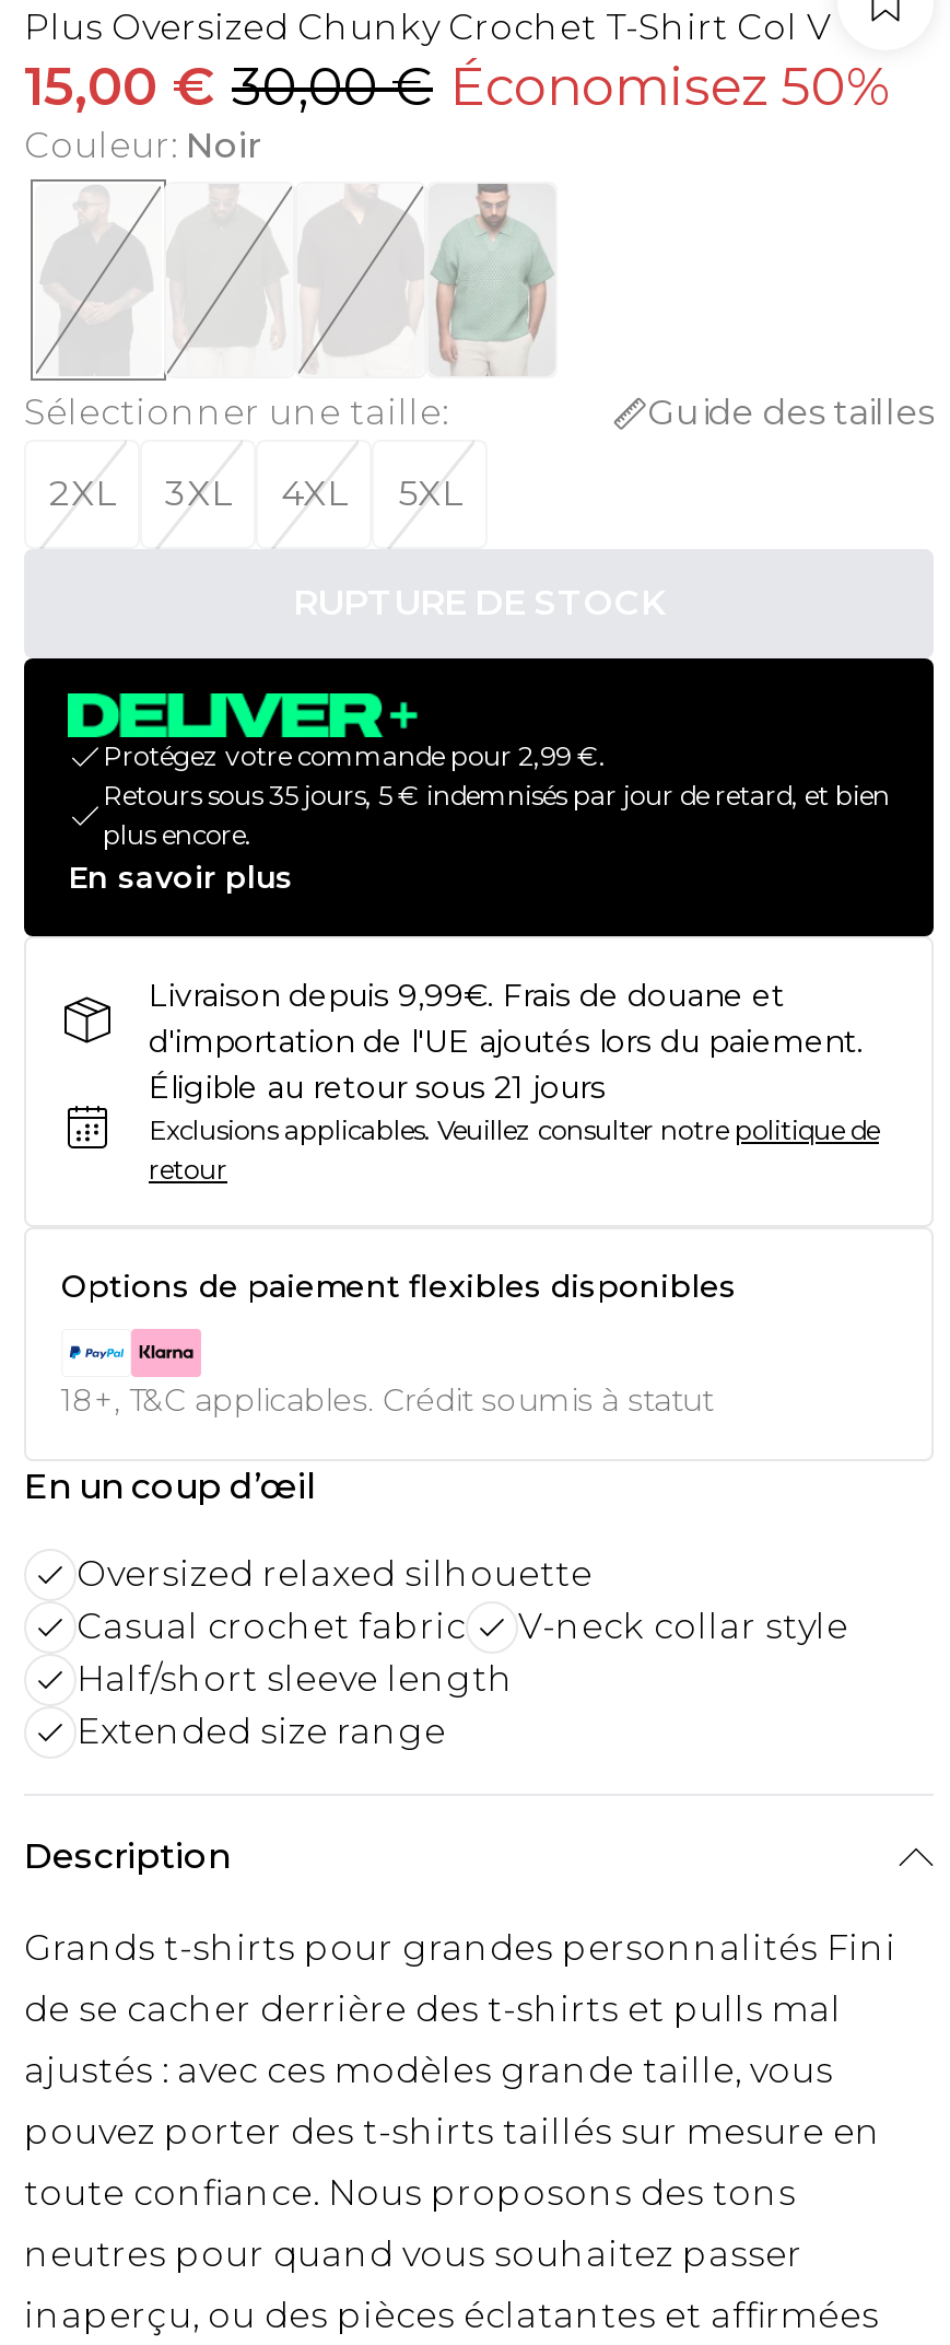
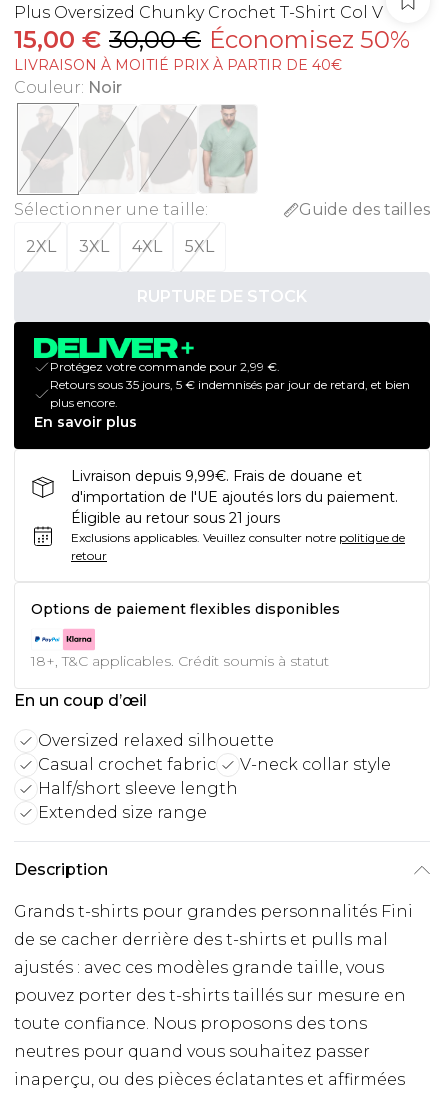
none -> [14,56,342,74] LIVRAISON À MOITIÉ PRIX À PARTIR DE 40€

